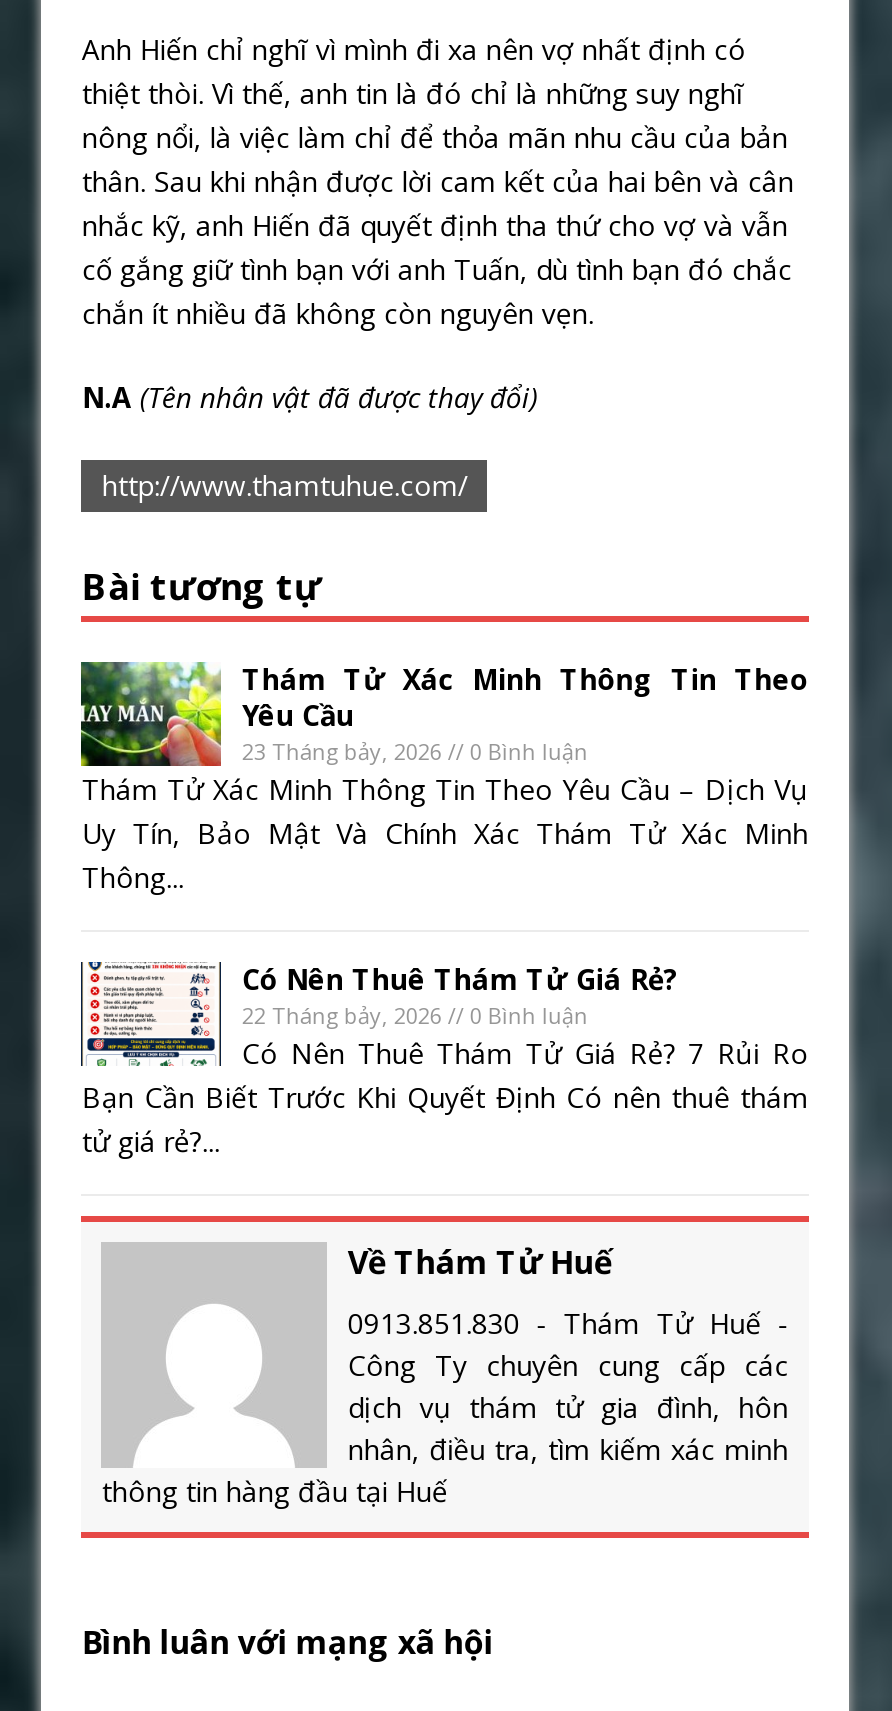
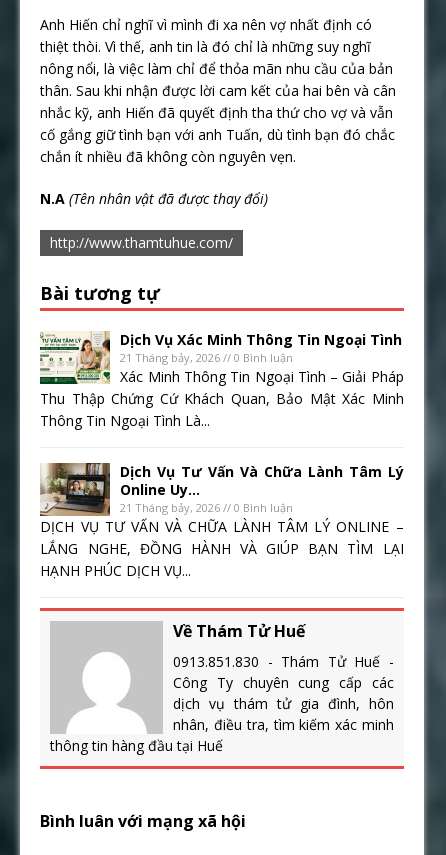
[79,659,808,895] [image] | Thám Tử Xác Minh Thông Tin Theo | Yêu Cầu | 23 Tháng bảy, 2026 // 0 Bình luận | Thám Tử Xác Minh Thông Tin Theo Yêu Cầu – Dịch Vụ | Uy Tín, Bảo Mật Và Chính Xác Thám Tử Xác Minh | Thông... -> [40,330,404,430] [image] | Dịch Vụ Xác Minh Thông Tin Ngoại Tình | 21 Tháng bảy, 2026 // 0 Bình luận | Xác Minh Thông Tin Ngoại Tình – Giải Pháp | Thu Thập Chứng Cứ Khách Quan, Bảo Mật Xác Minh | Thông Tin Ngoại Tình Là...
[81,926,808,1159] [image] | Có Nên Thuê Thám Tử Giá Rẻ? | 22 Tháng bảy, 2026 // 0 Bình luận | Có Nên Thuê Thám Tử Giá Rẻ? 7 Rủi Ro | Bạn Cần Biết Trước Khi Quyết Định Có nên thuê thám | tử giá rẻ?... -> [40,462,404,580] [image] | Dịch Vụ Tư Vấn Và Chữa Lành Tâm Lý | Online Uy... | 21 Tháng bảy, 2026 // 0 Bình luận | DỊCH VỤ TƯ VẤN VÀ CHỮA LÀNH TÂM LÝ ONLINE – | LẮNG NGHE, ĐỒNG HÀNH VÀ GIÚP BẠN TÌM LẠI | HẠNH PHÚC DỊCH VỤ...

